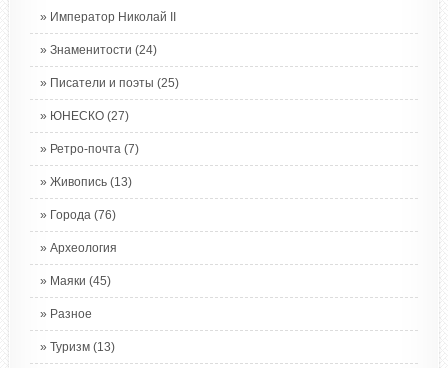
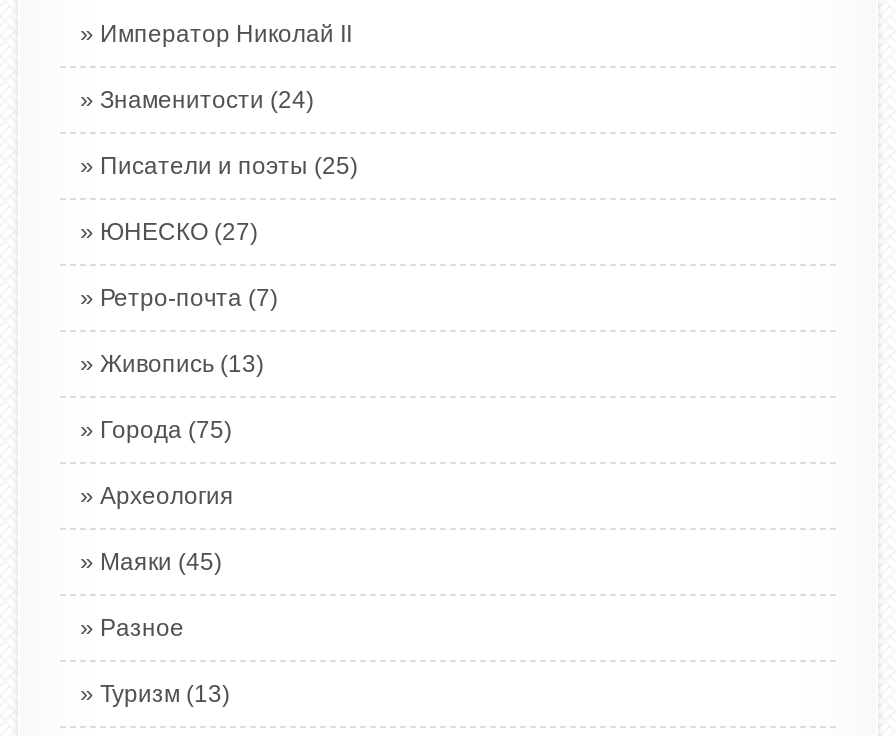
[50,208,116,222] Города (76) -> [100,416,232,444] Города (75)

